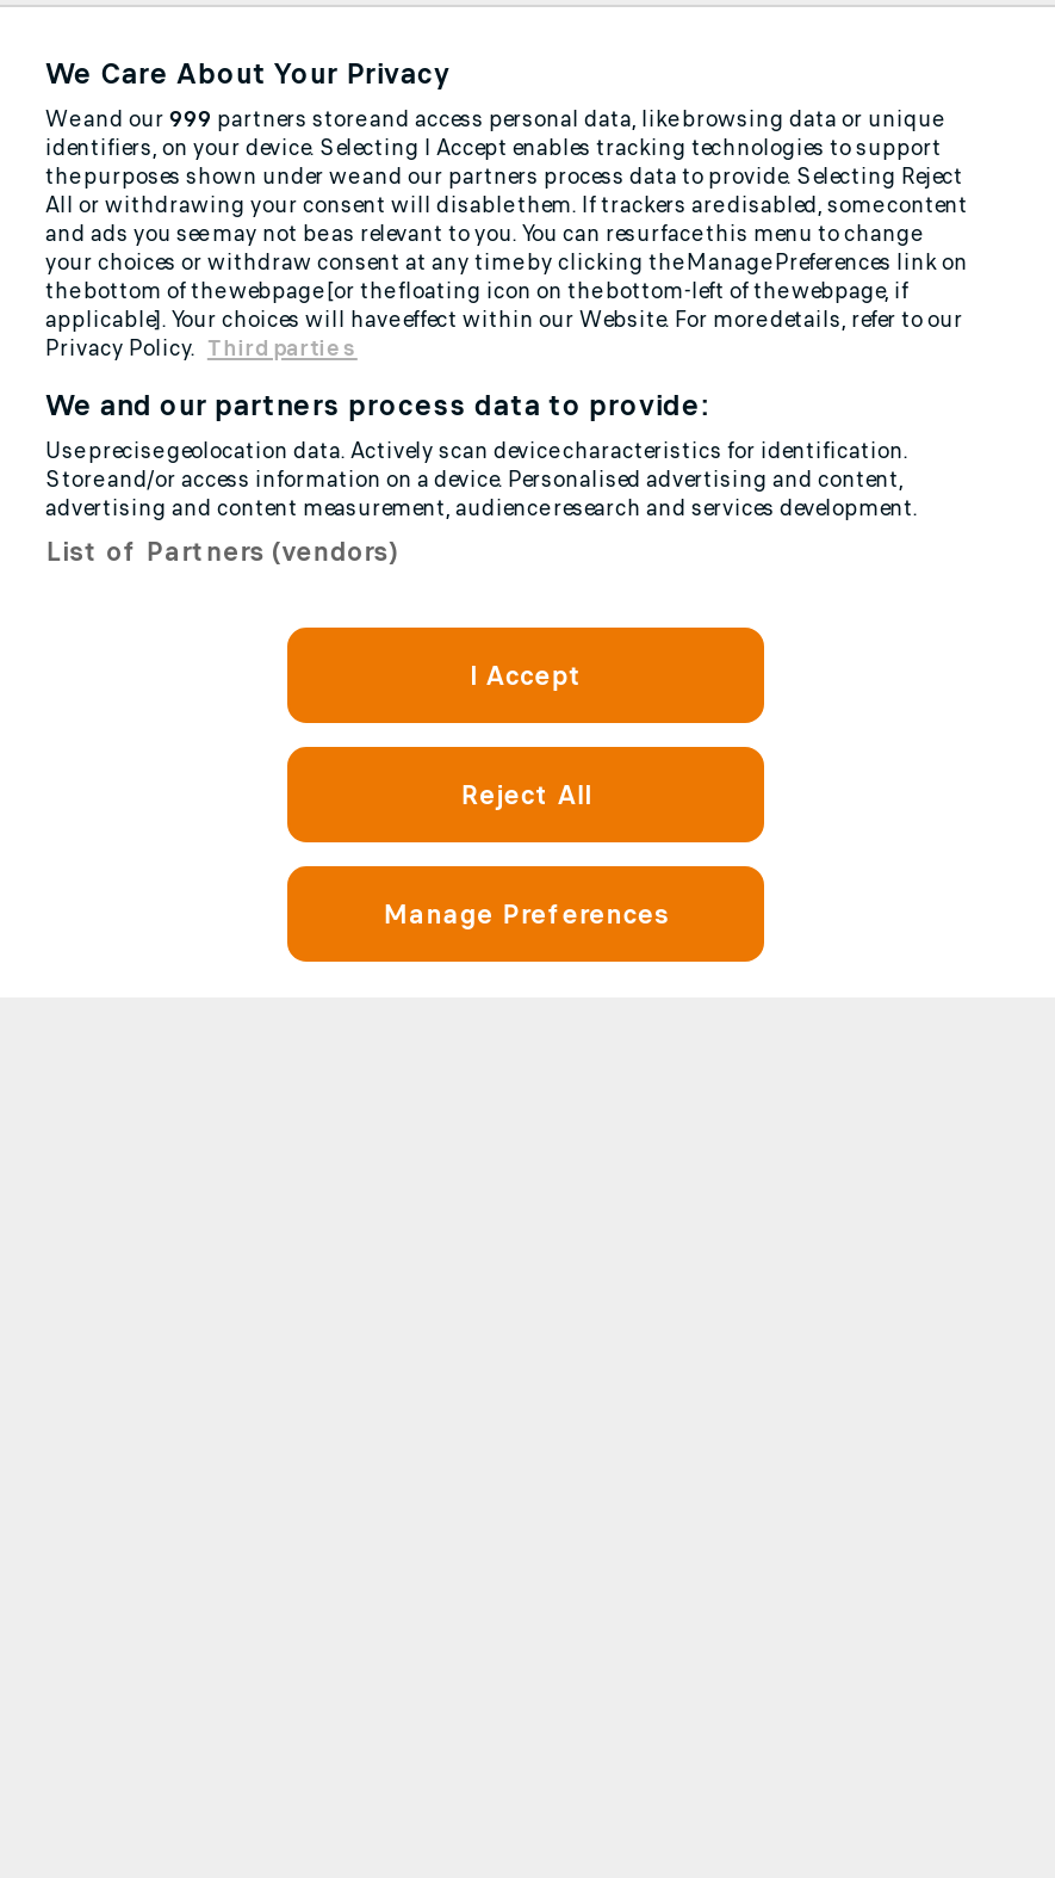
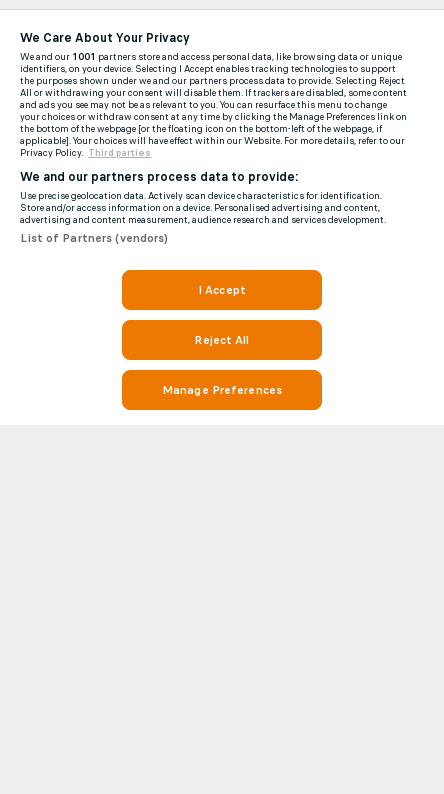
[45,105,942,134] We and our 999 partners store and access personal data, like browsing data or unique -> [20,51,402,63] We and our 1001 partners store and access personal data, like browsing data or unique

